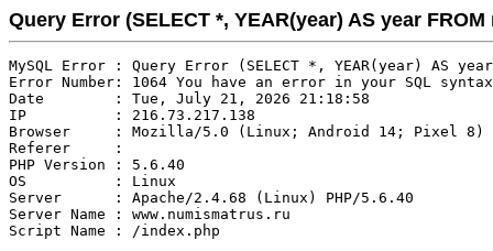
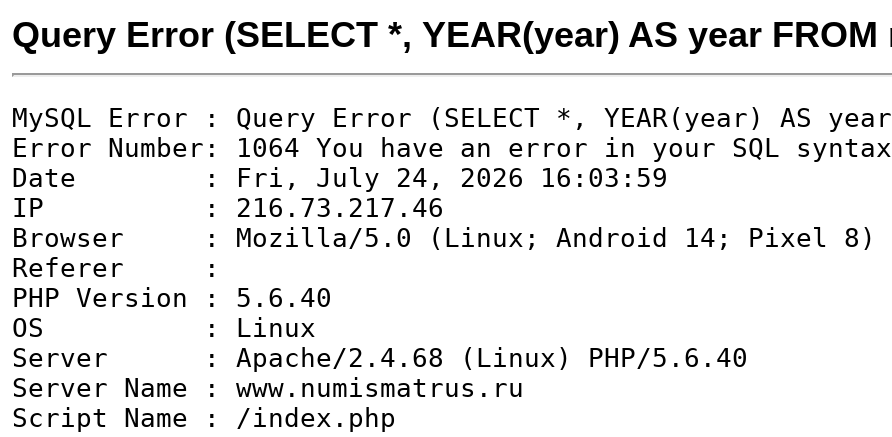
[9,90,370,107] Date : Tue, July 21, 2026 21:18:58 -> [12,163,668,193] Date : Fri, July 24, 2026 16:03:59
[9,107,255,123] IP : 216.73.217.138 -> [12,193,444,223] IP : 216.73.217.46

